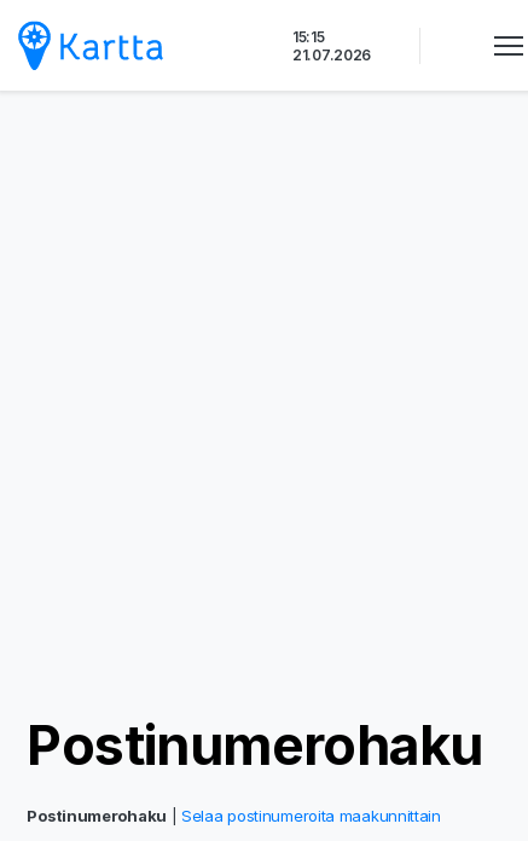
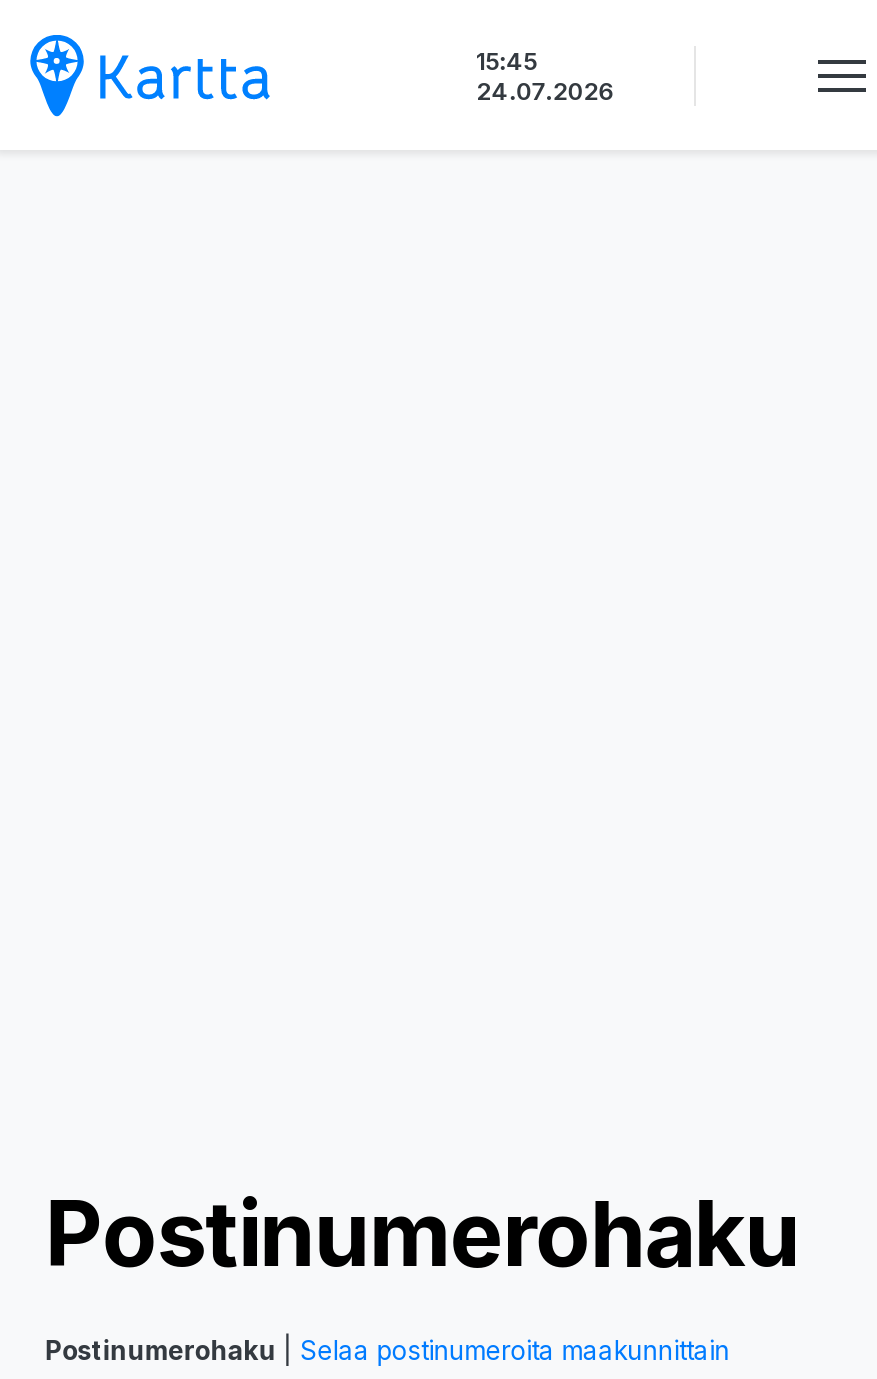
[292,27,324,45] 15:15 -> [476,45,537,75] 15:45
[292,45,371,63] 21.07.2026 -> [476,75,614,105] 24.07.2026

